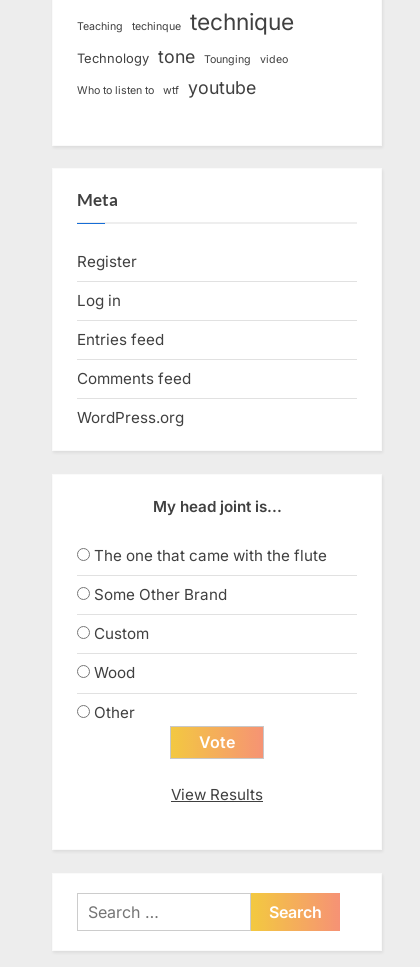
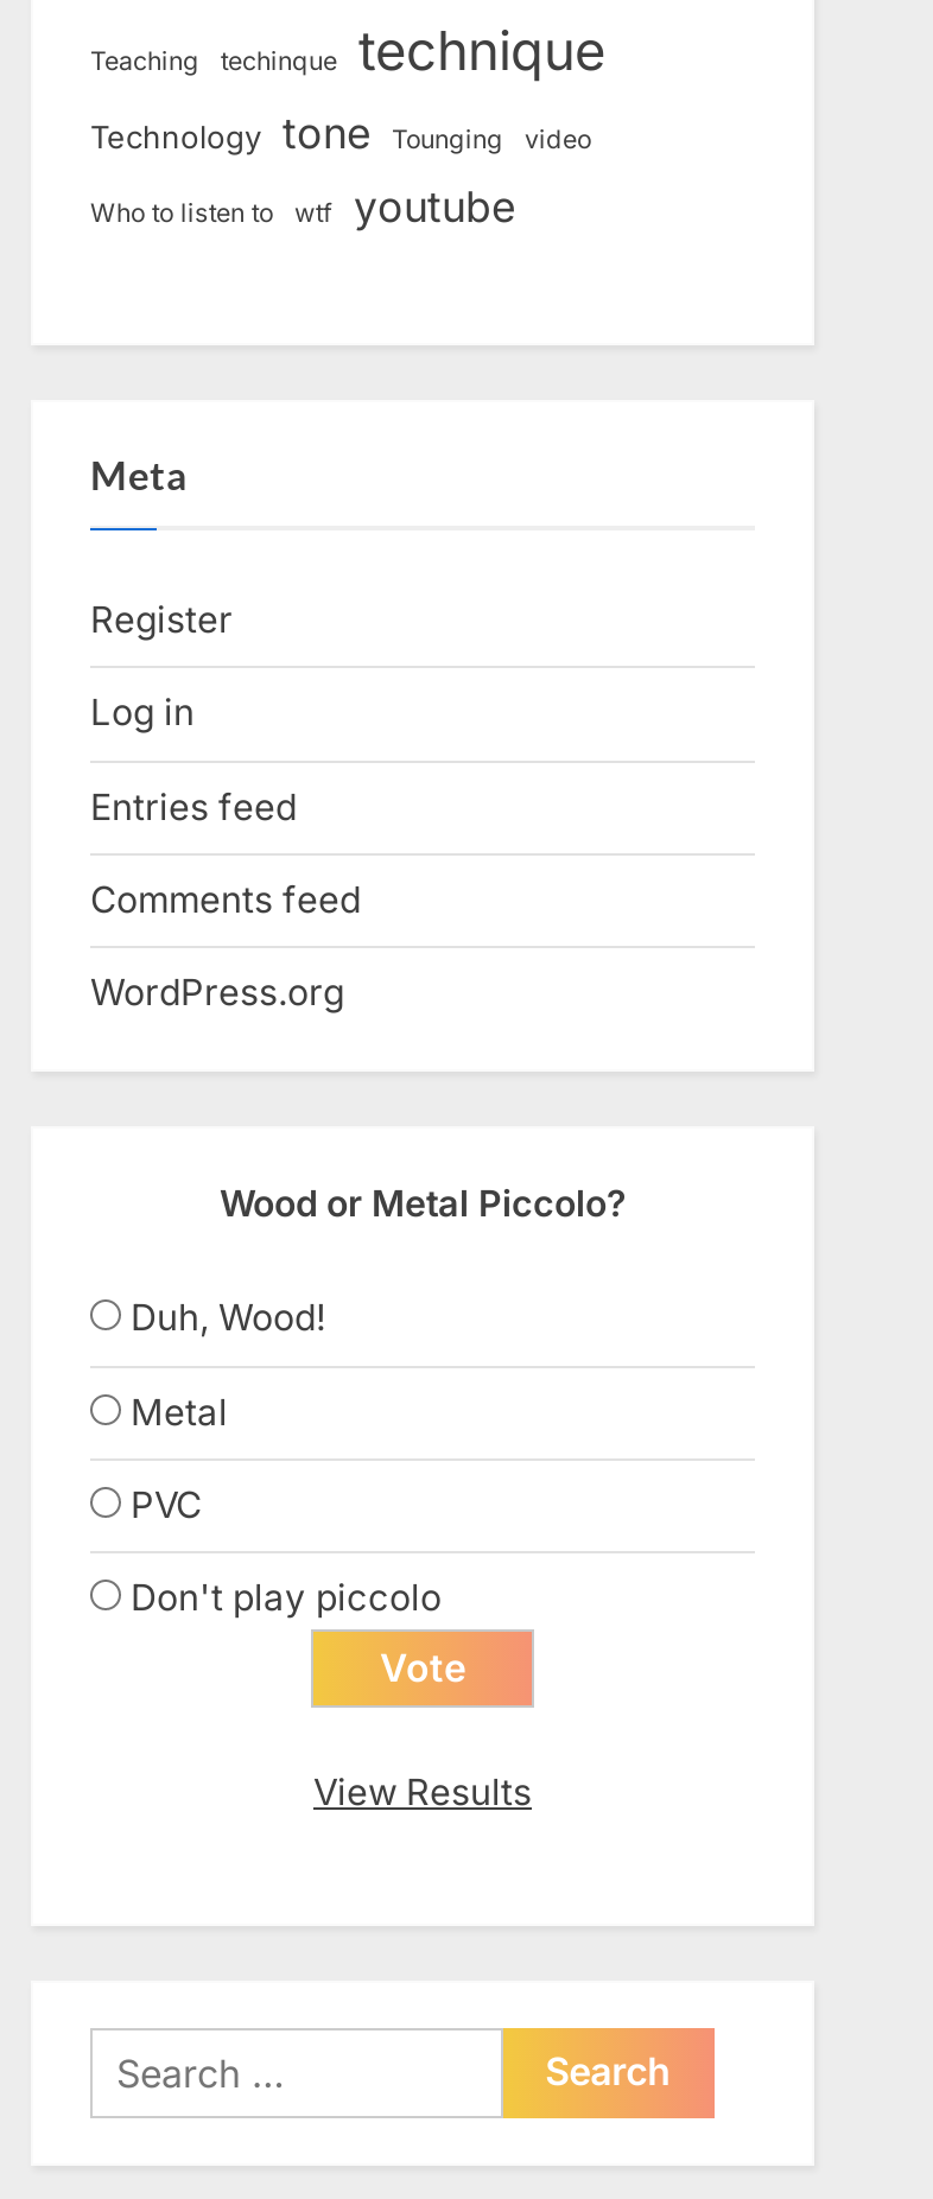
[94,497,327,722] My head joint is... | The one that came with the flute | Some Other Brand | Custom | Wood | Other -> [131,1180,626,1620] Wood or Metal Piccolo? | Duh, Wood! | Metal | PVC | Don't play piccolo

